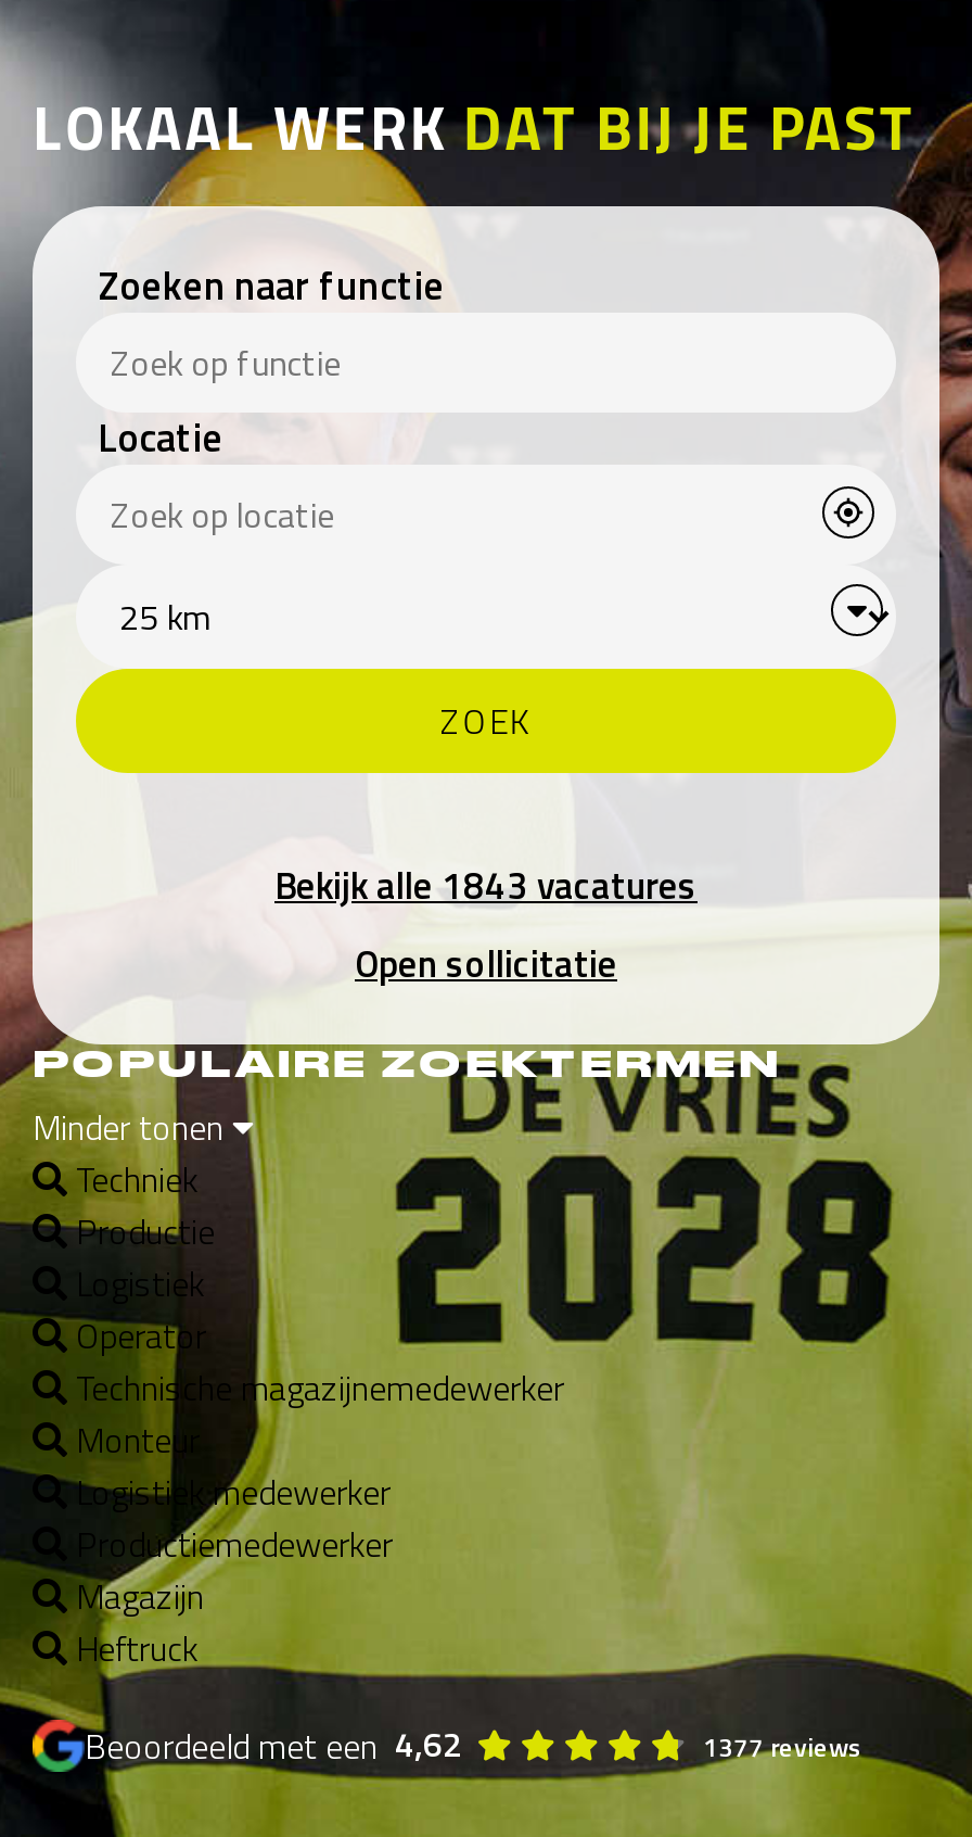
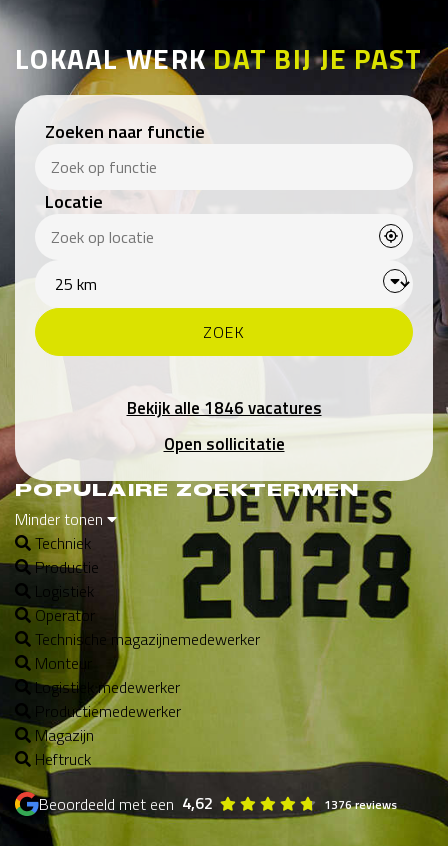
[274,858,698,914] Bekijk alle 1843 vacatures -> [126,395,321,421] Bekijk alle 1846 vacatures
[703,1726,861,1768] 1377 reviews -> [324,795,397,814] 1376 reviews

